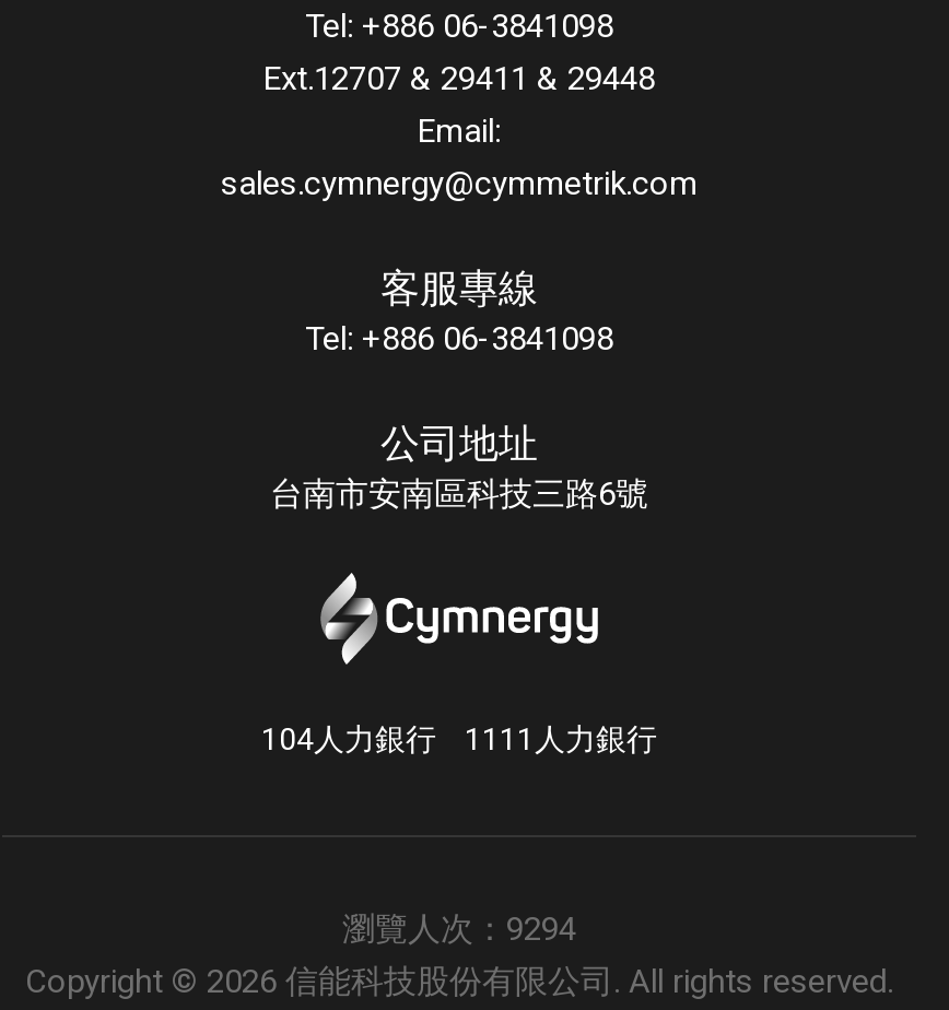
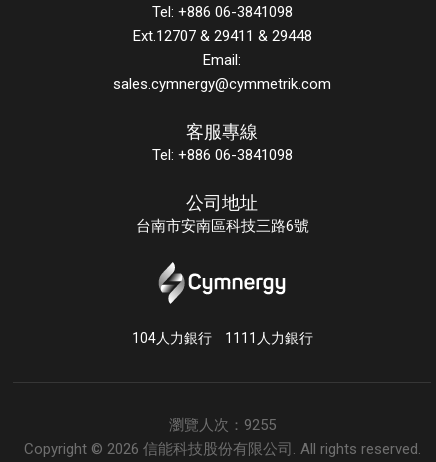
[342,909,576,949] 瀏覽人次：9294 -> [168,416,275,434] 瀏覽人次：9255

